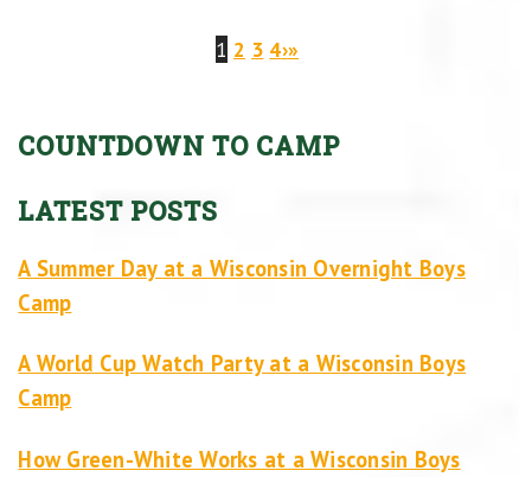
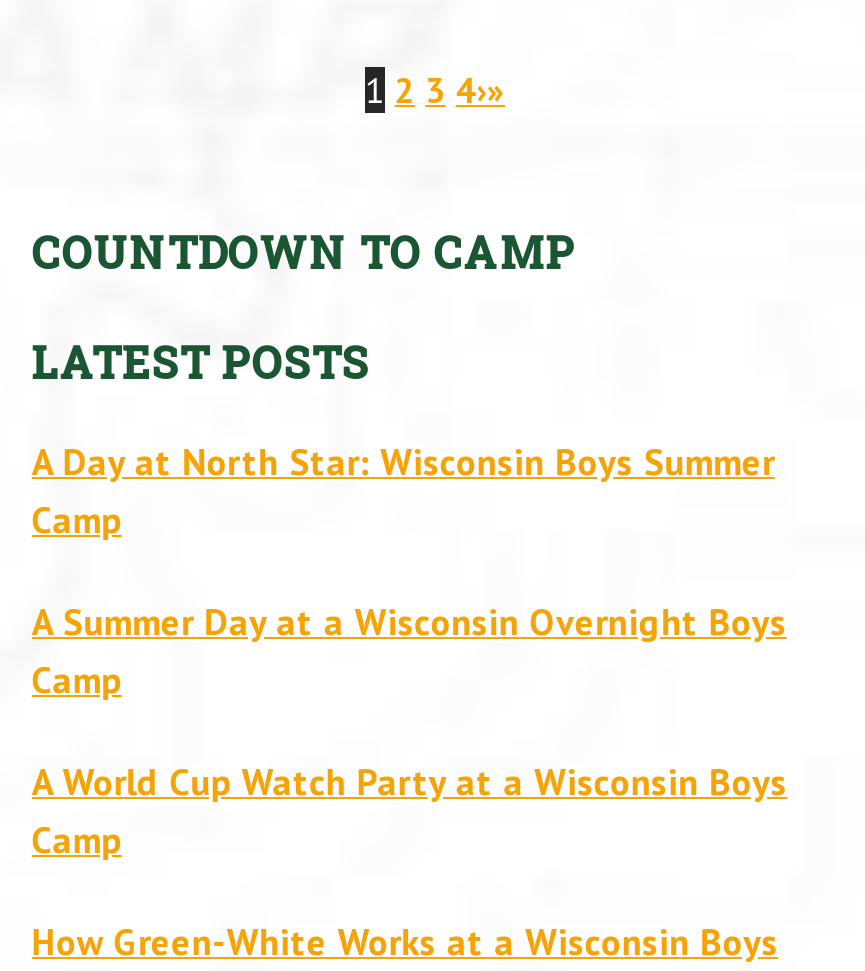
none -> [32,436,775,542] A Day at North Star: Wisconsin Boys Summer | Camp

